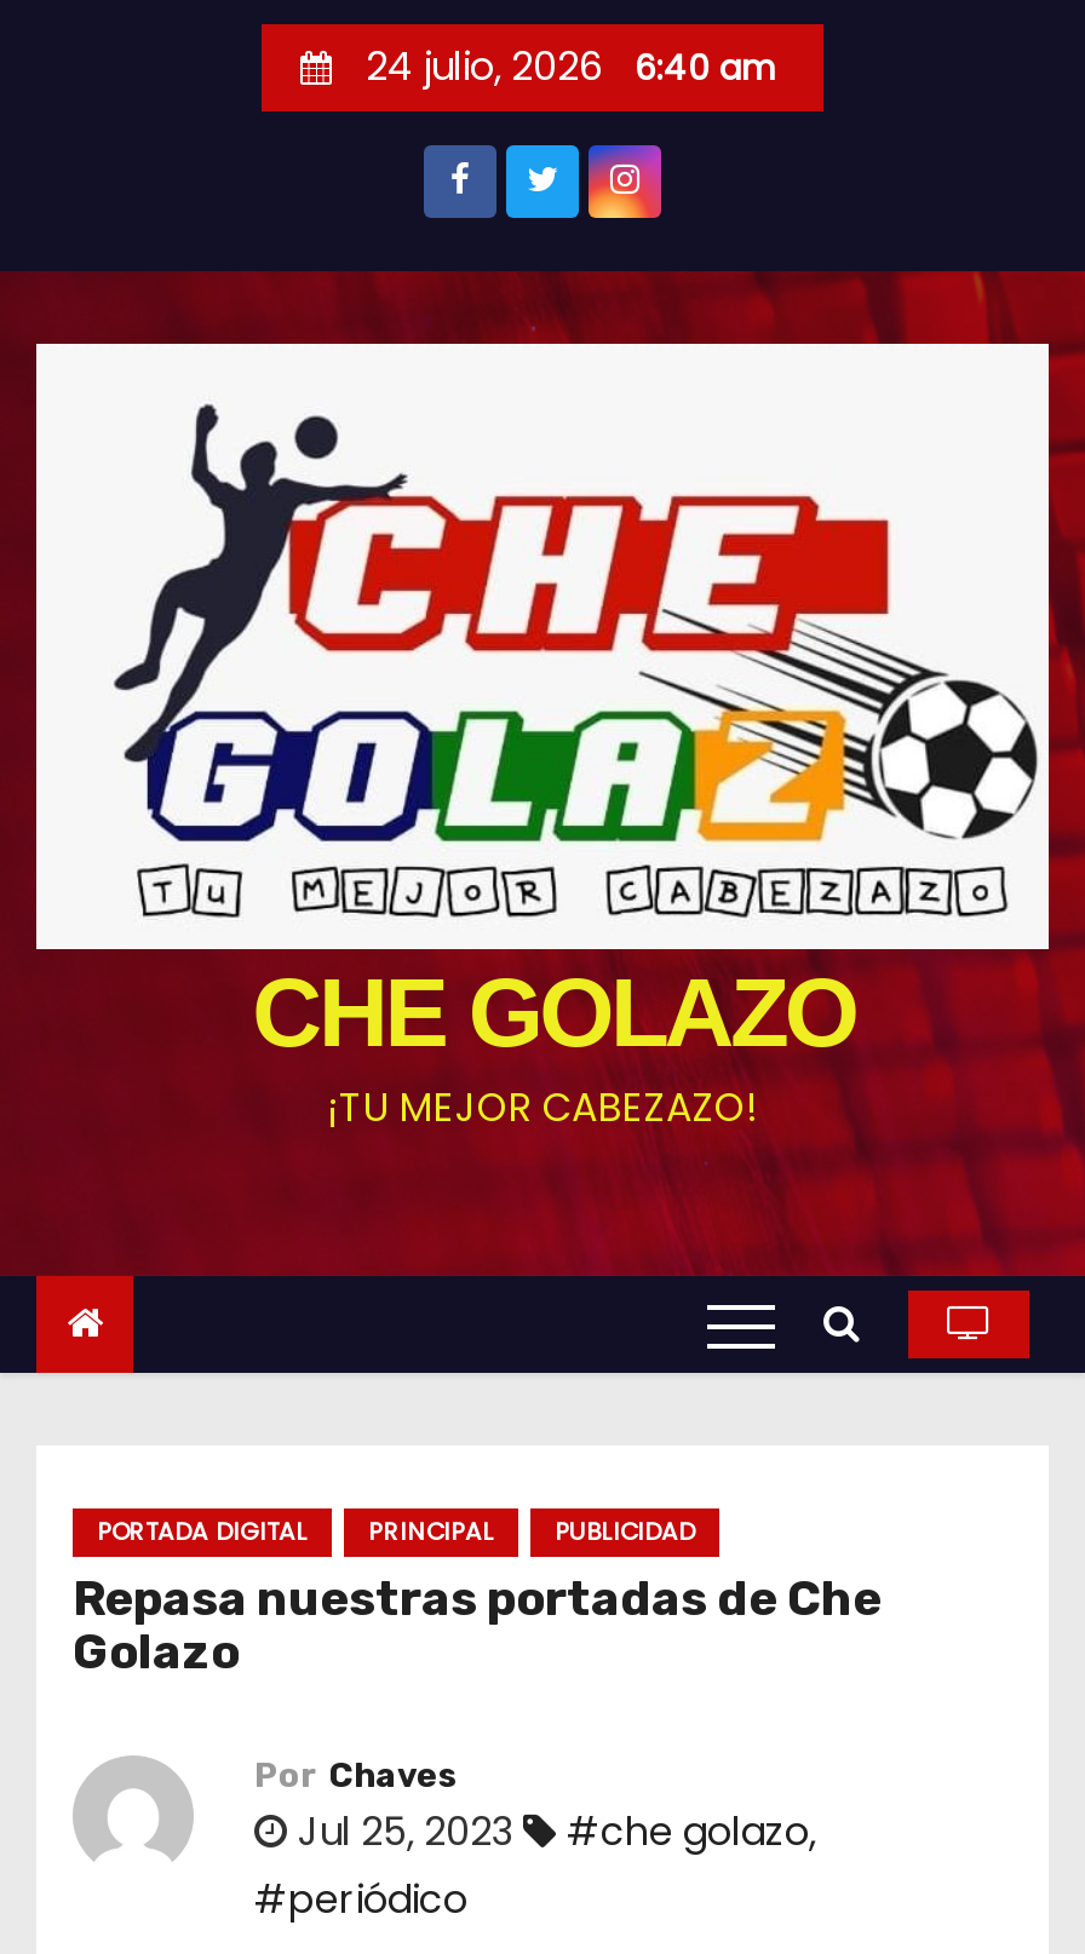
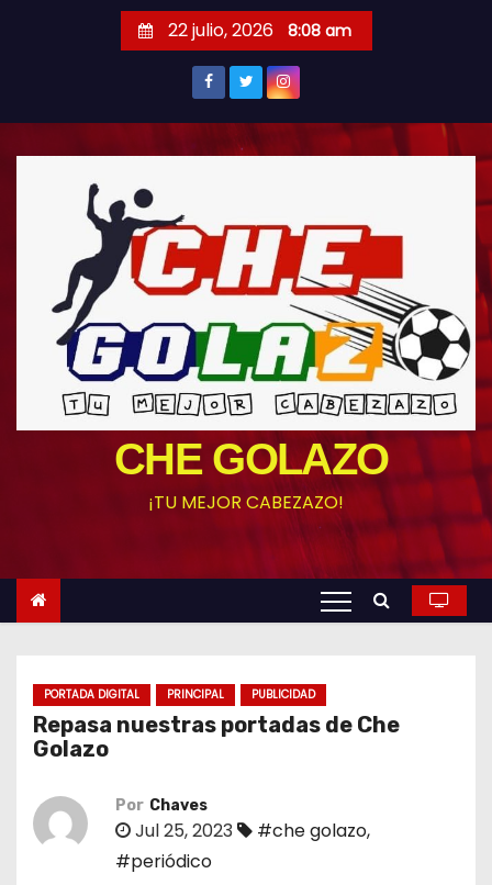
[356,39,777,94] 24 julio, 2026 6:40 am -> [163,18,351,43] 22 julio, 2026 8:08 am

